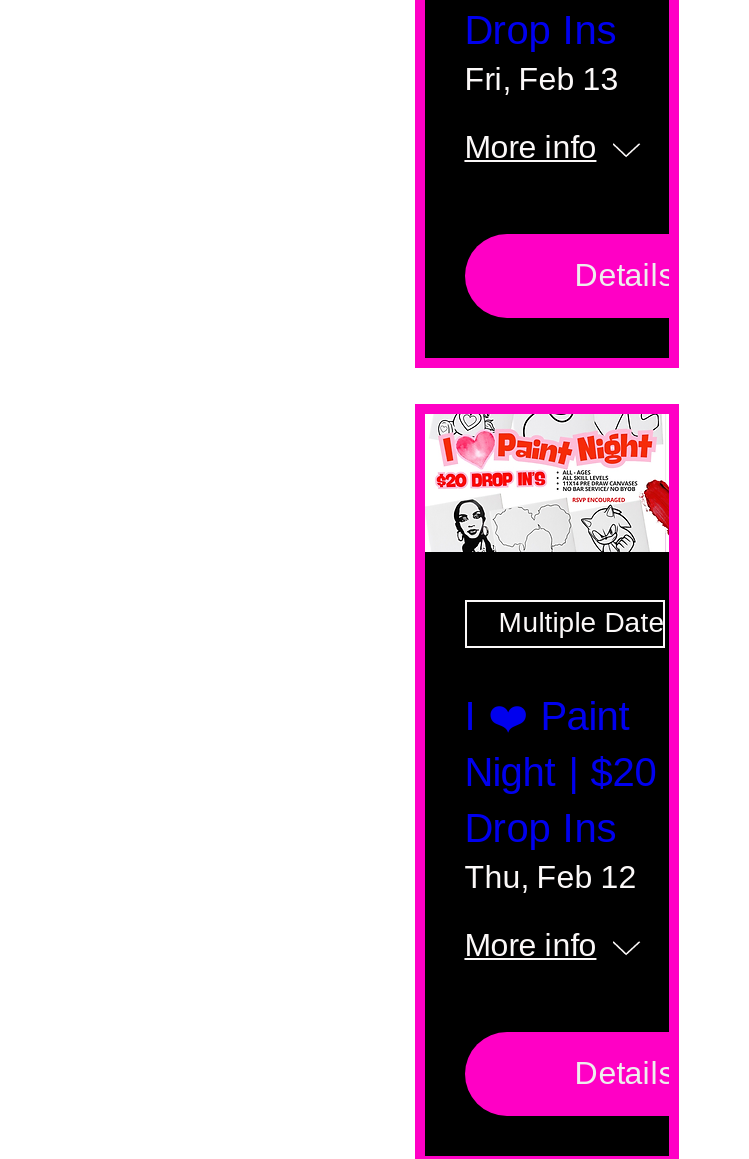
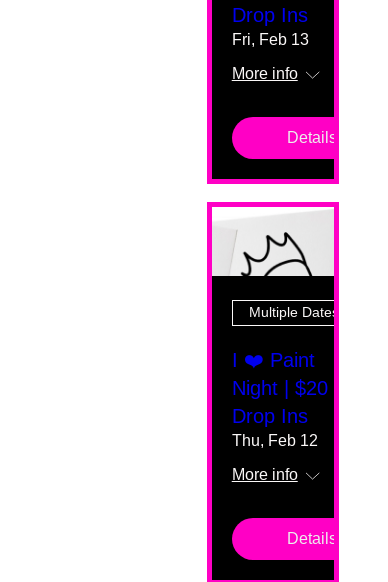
[435,412,671,552] [image] -> [218,206,335,277] [image]

